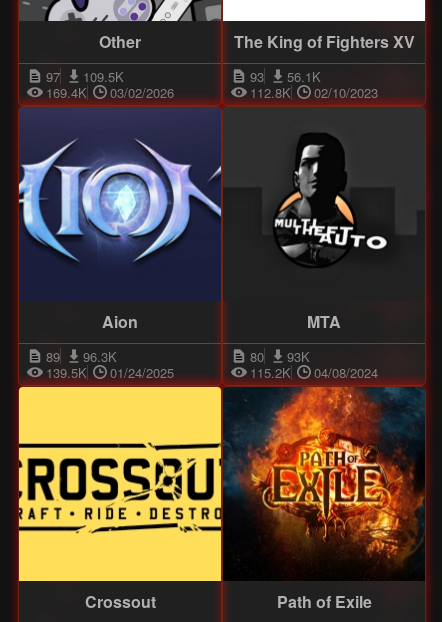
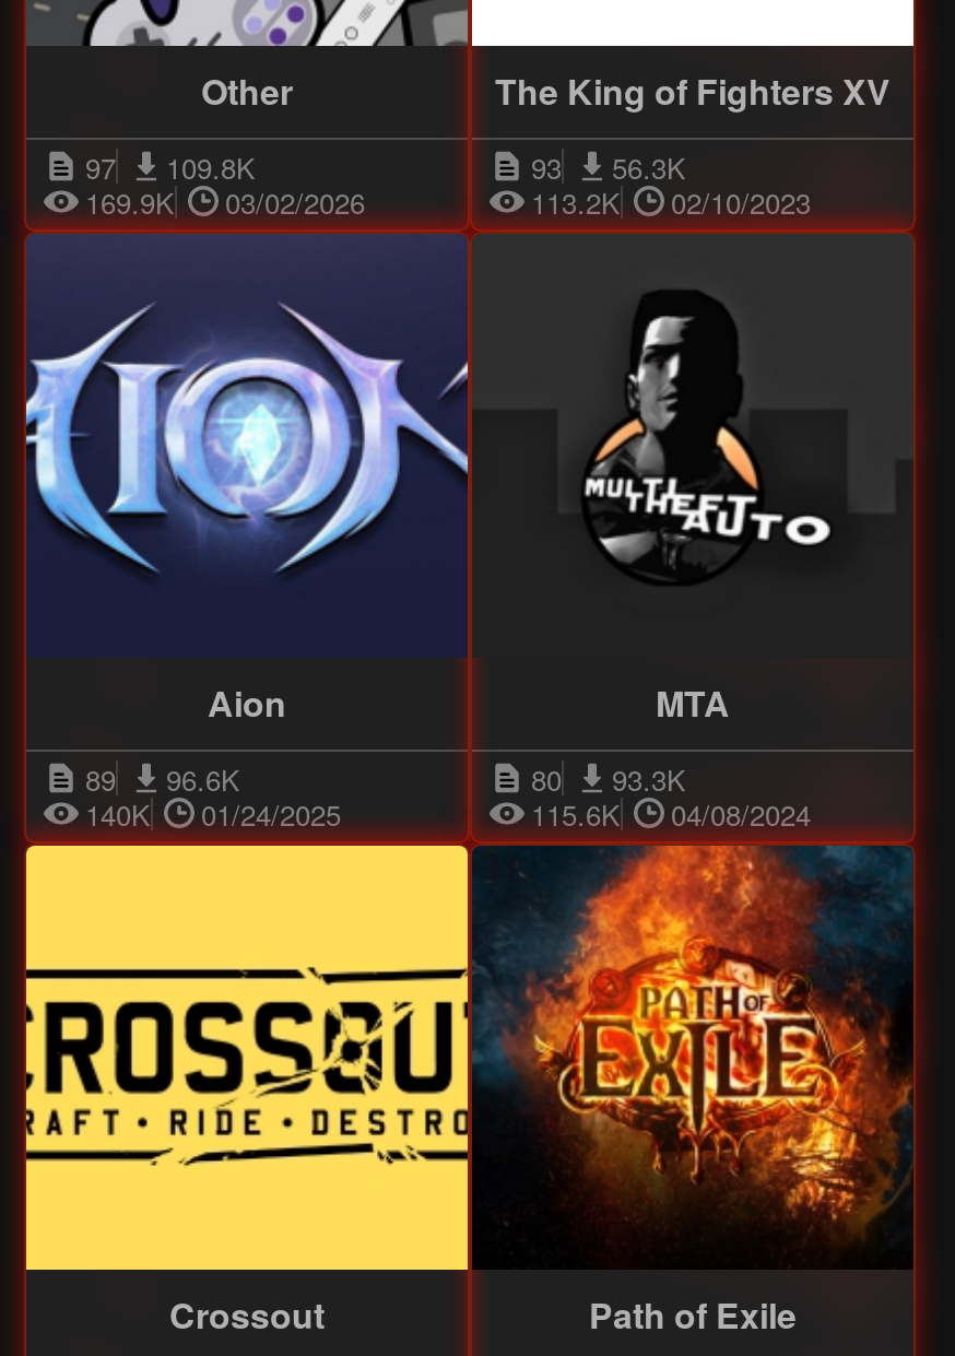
[46,66,124,101] 109.5K | 169.4K -> [85,145,256,222] 109.8K | 169.9K
[250,66,321,101] 56.1K | 112.8K -> [531,145,686,222] 56.3K | 113.2K
[46,346,117,381] 96.3K | 139.5K -> [85,757,240,834] 96.6K | 140K
[250,346,310,381] 93K | 115.2K -> [531,757,686,834] 93.3K | 115.6K

